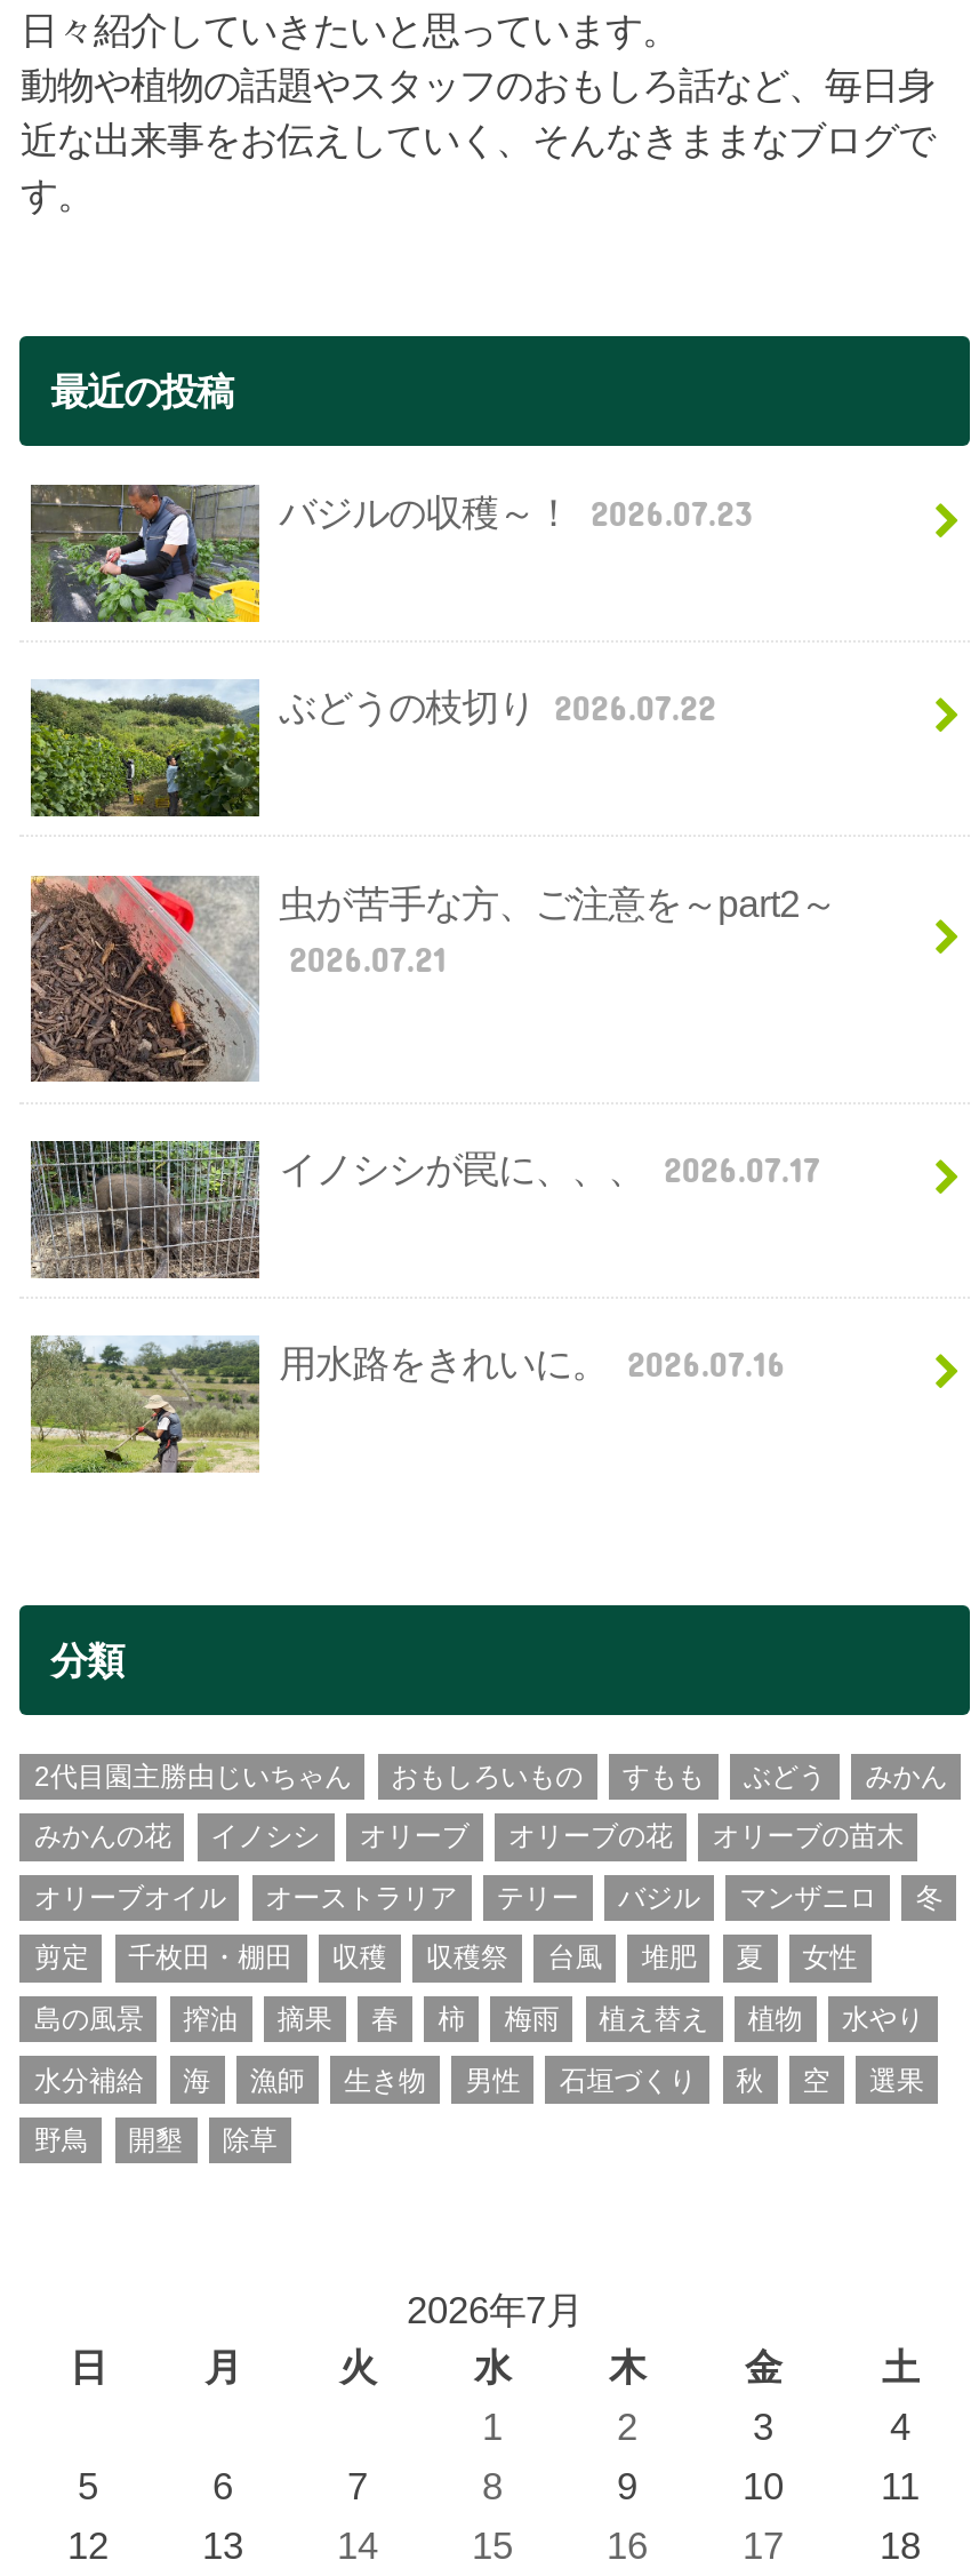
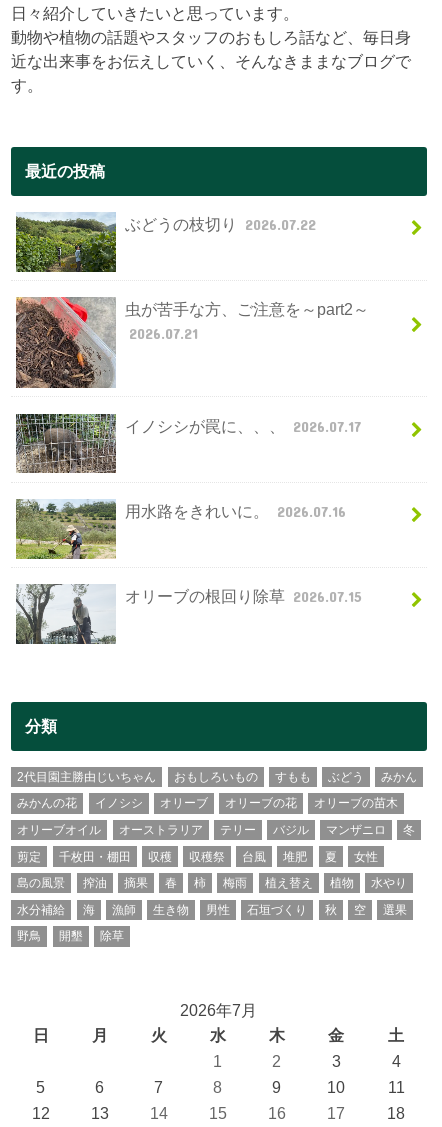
[29,482,753,624] [image] | バジルの収穫～！ 2026.07.23 -> none
moved [26,679,836,1385] -> [14,212,369,520]: [image] | ぶどうの枝切り 2026.07.22 | 虫が苦手な方、ご注意を～part2～ | 2026.07.21 | イノシシが罠に、、、 2026.07.17 | 用水路をきれいに。 2026.07.16
moved [26,1331,266,1477] -> [14,497,119,561]: [image]
none -> [15,583,362,645] [image] | オリーブの根回り除草 2026.07.15

